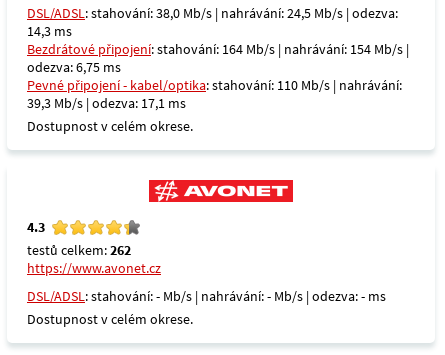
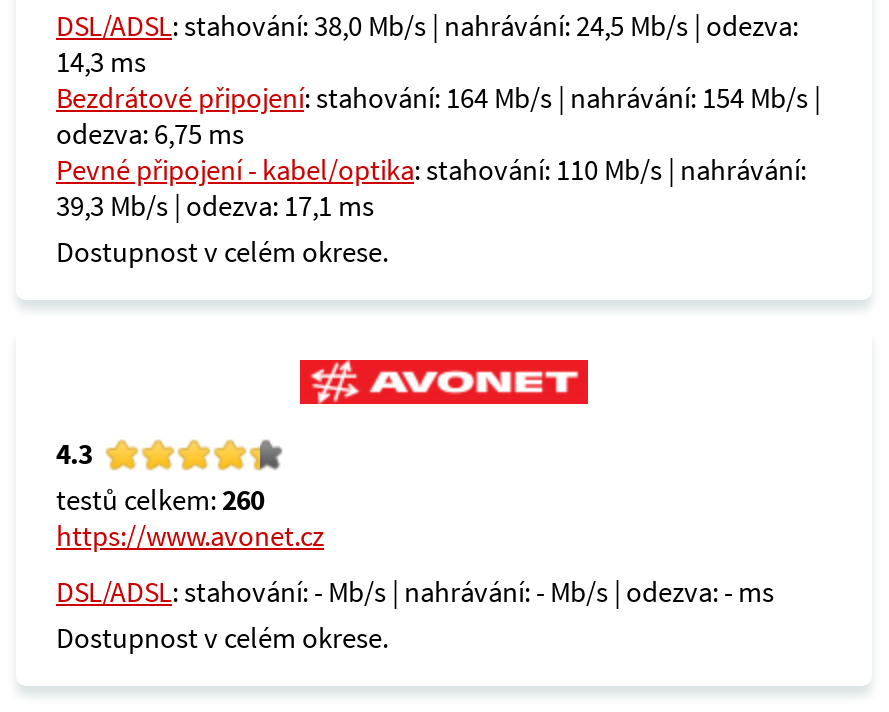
[27,241,131,259] testů celkem: 262 -> [56,482,264,518] testů celkem: 260

